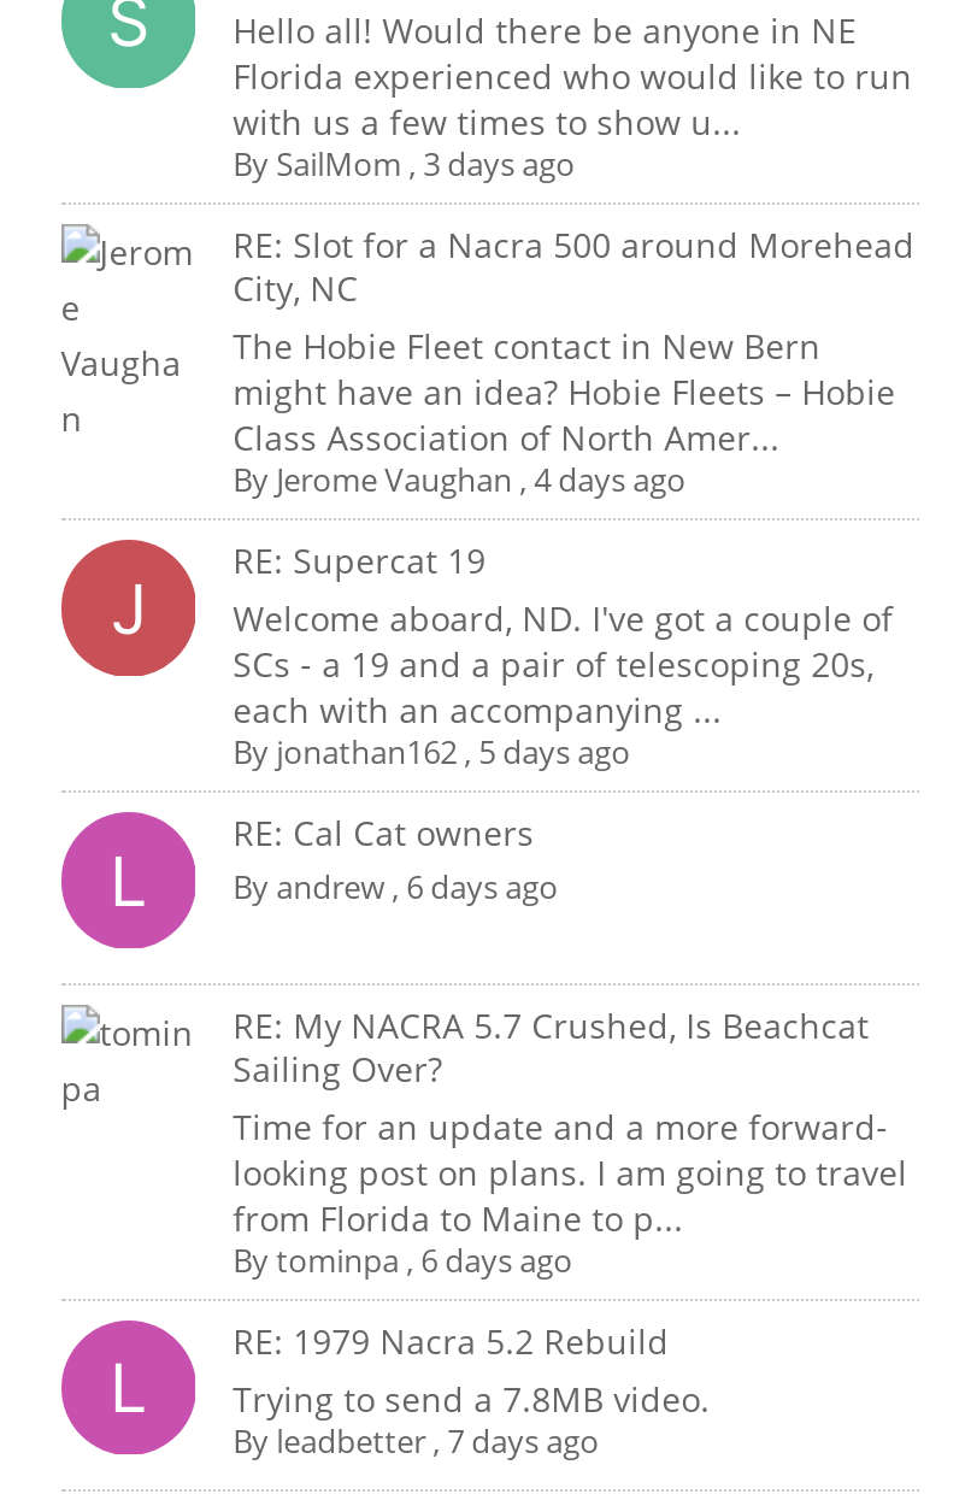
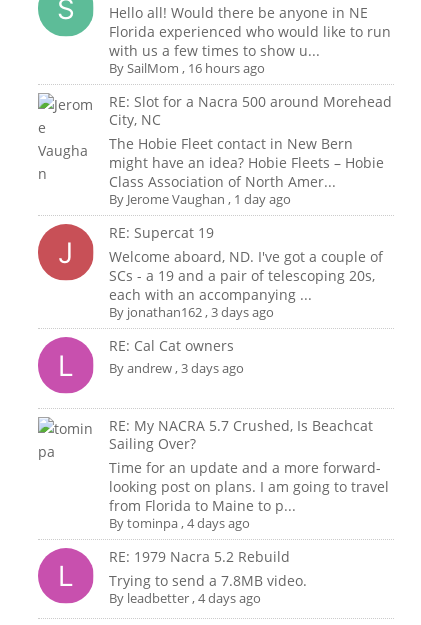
[233,143,575,186] By SailMom, 3 days ago -> [109,59,265,77] By SailMom, 16 hours ago
[233,458,686,502] By Jerome Vaughan, 4 days ago -> [109,190,291,208] By Jerome Vaughan, 1 day ago
[233,731,630,774] By jonathan162, 5 days ago -> [109,303,274,321] By jonathan162, 3 days ago
[233,866,558,909] By andrew, 6 days ago -> [109,359,244,377] By andrew, 3 days ago
[233,1238,572,1281] By tominpa, 6 days ago -> [109,514,250,532] By tominpa, 4 days ago
[233,1418,599,1462] Byleadbetter, 7 days ago -> [109,589,261,607] Byleadbetter, 4 days ago

